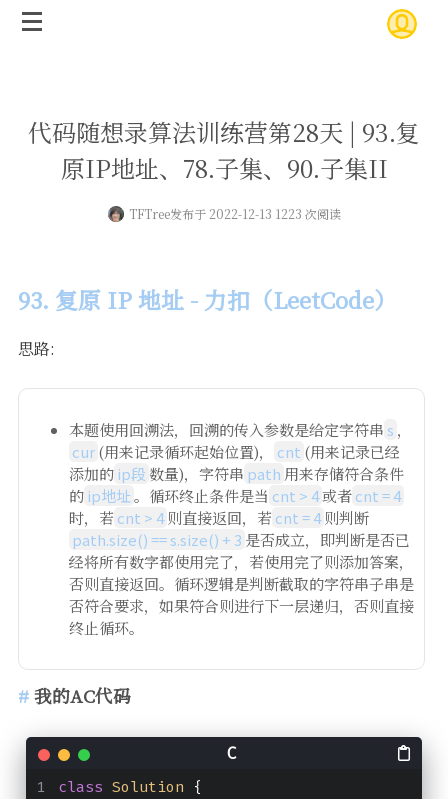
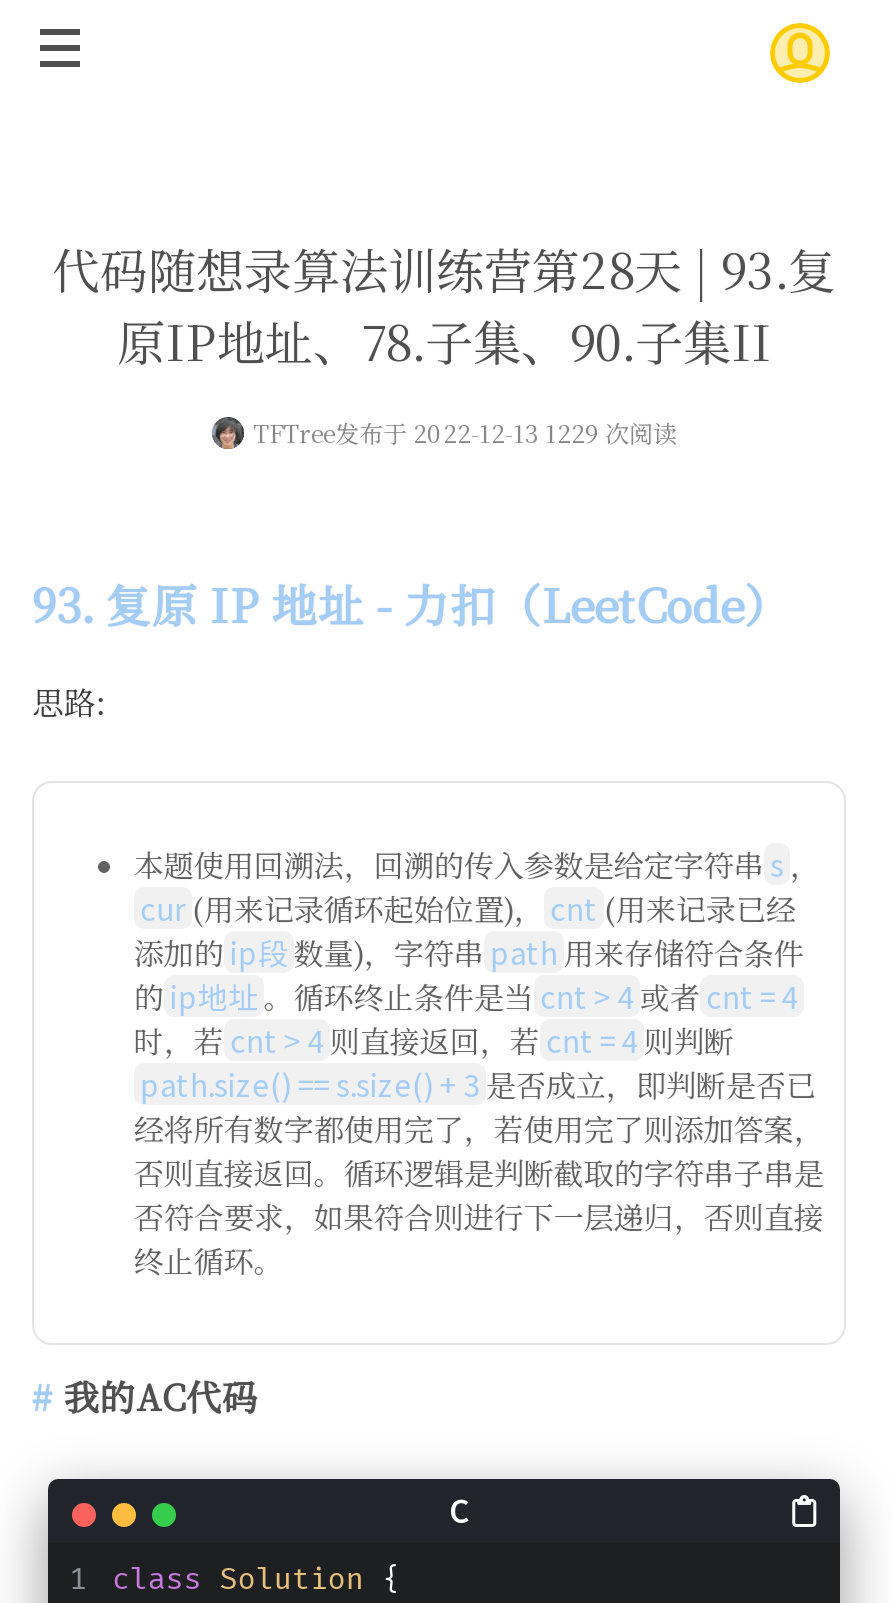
[128,205,340,222] TFTree发布于 2022-12-13 1223 次阅读 -> [253,415,677,449] TFTree发布于 2022-12-13 1229 次阅读

